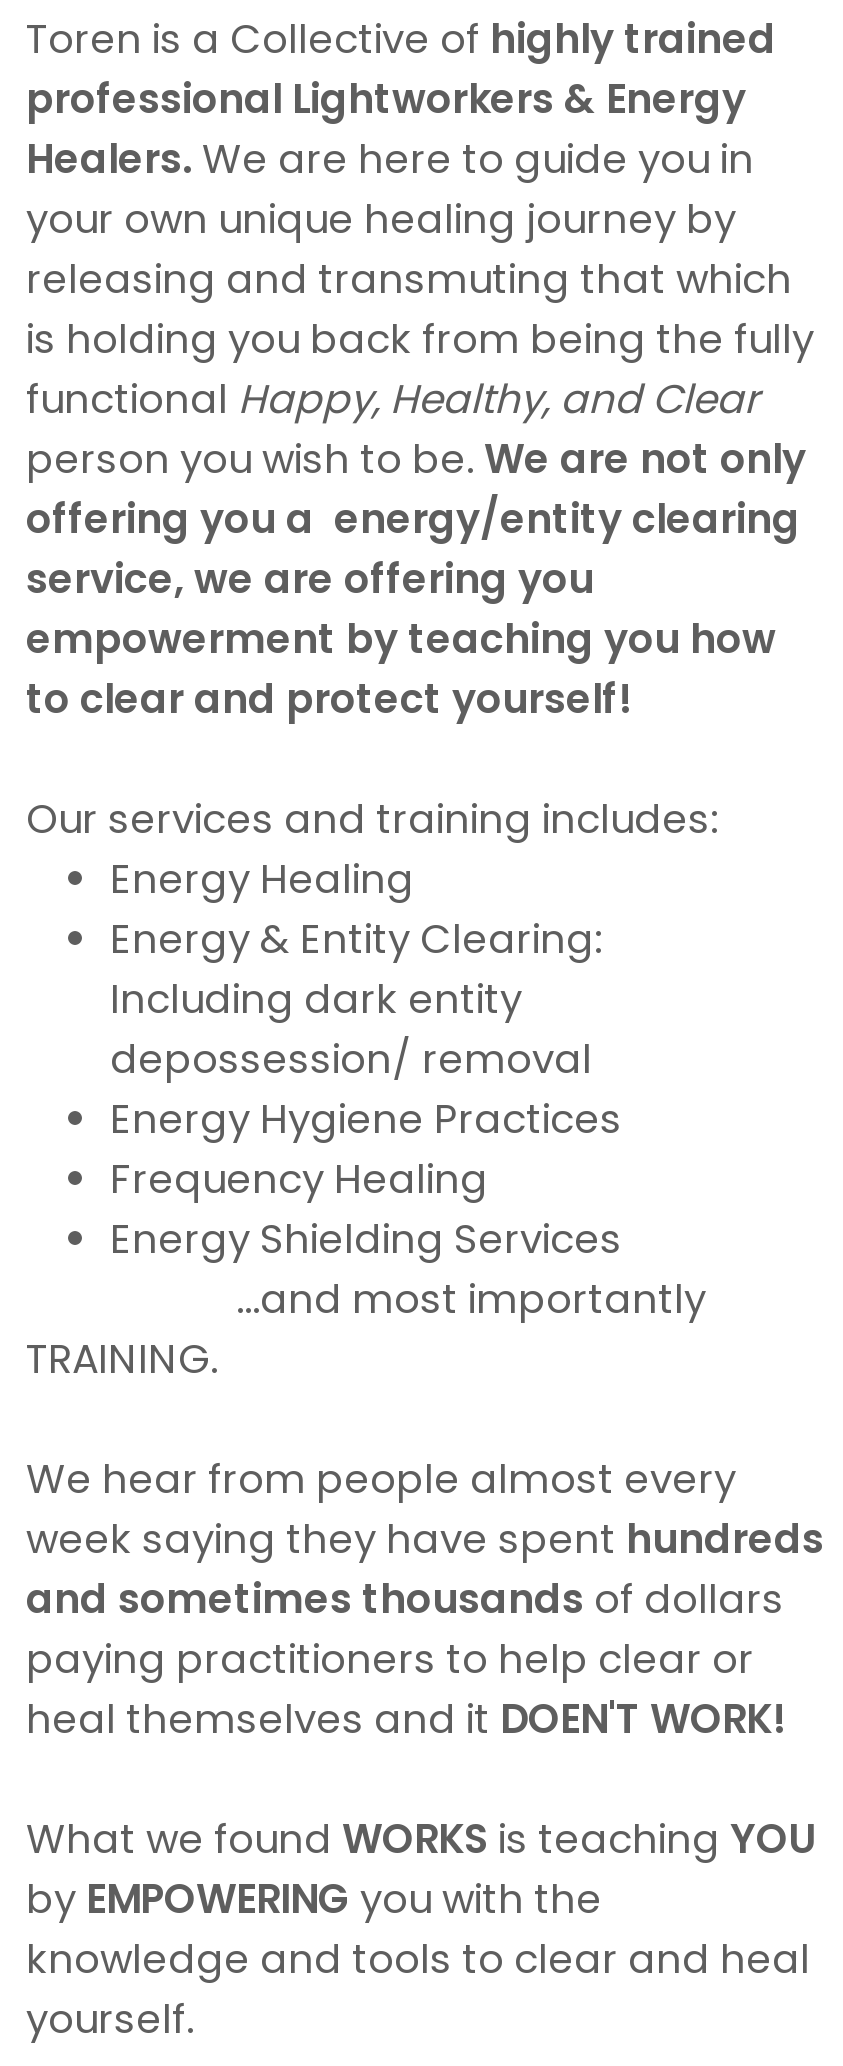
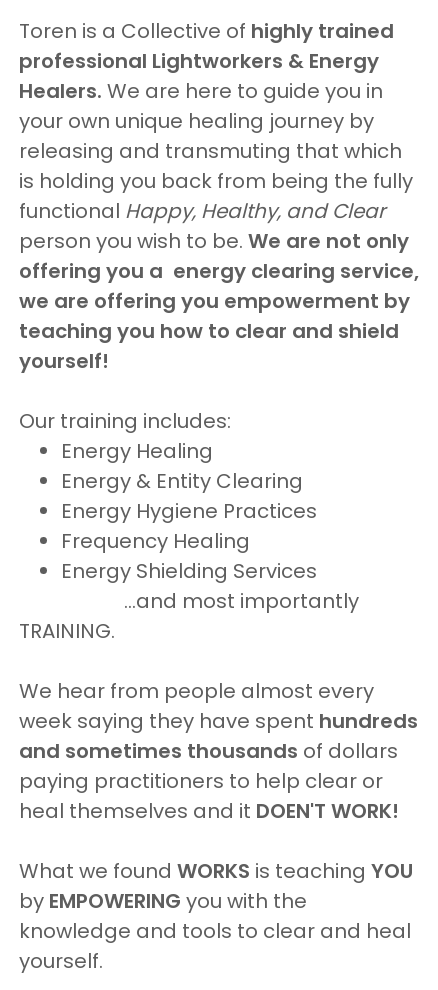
[26,491,800,727] offering you a energy/entity clearing | service, we are offering you | empowerment by teaching you how | to clear and protect yourself! -> [19,257,419,375] offering you a energy clearing service, | we are offering you empowerment by | teaching you how to clear and shield | yourself!
[26,791,718,847] Our services and training includes: -> [19,407,231,435] Our training includes:
[110,911,602,1087] Energy & Entity Clearing: | Including dark entity | depossession/ removal -> [61,467,303,495] Energy & Entity Clearing

